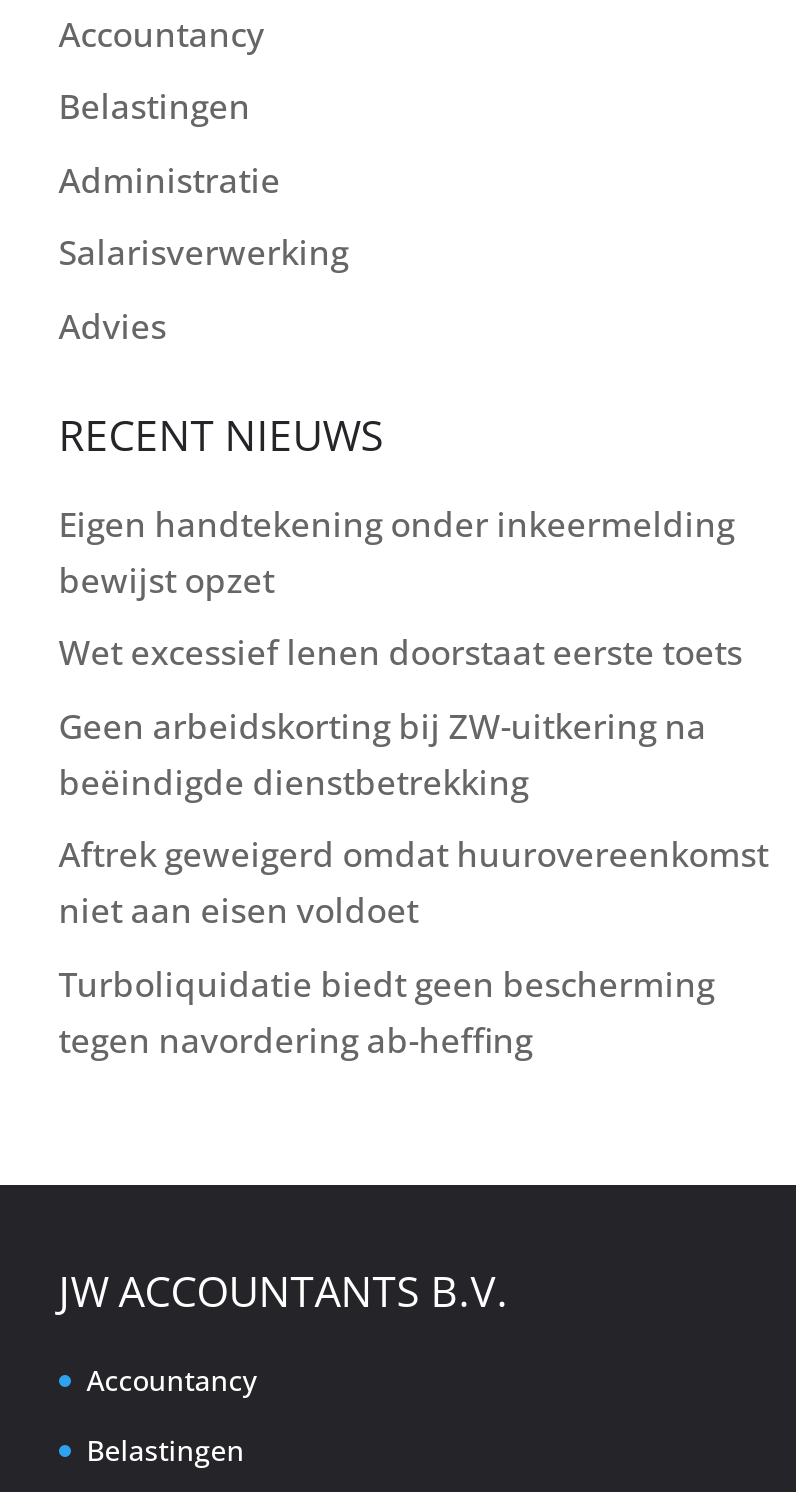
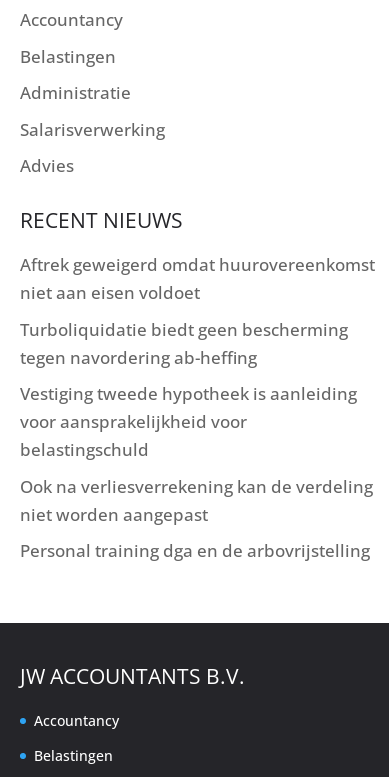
[59,501,743,805] Eigen handtekening onder inkeermelding | bewijst opzet | Wet excessief lenen doorstaat eerste toets | Geen arbeidskorting bij ZW-uitkering na | beëindigde dienstbetrekking -> none
moved [59,832,769,1063] -> [20,253,375,369]: Aftrek geweigerd omdat huurovereenkomst | niet aan eisen voldoet | Turboliquidatie biedt geen bescherming | tegen navordering ab-heffing
none -> [20,382,373,562] Vestiging tweede hypotheek is aanleiding | voor aansprakelijkheid voor | belastingschuld | Ook na verliesverrekening kan de verdeling | niet worden aangepast | Personal training dga en de arbovrijstelling

